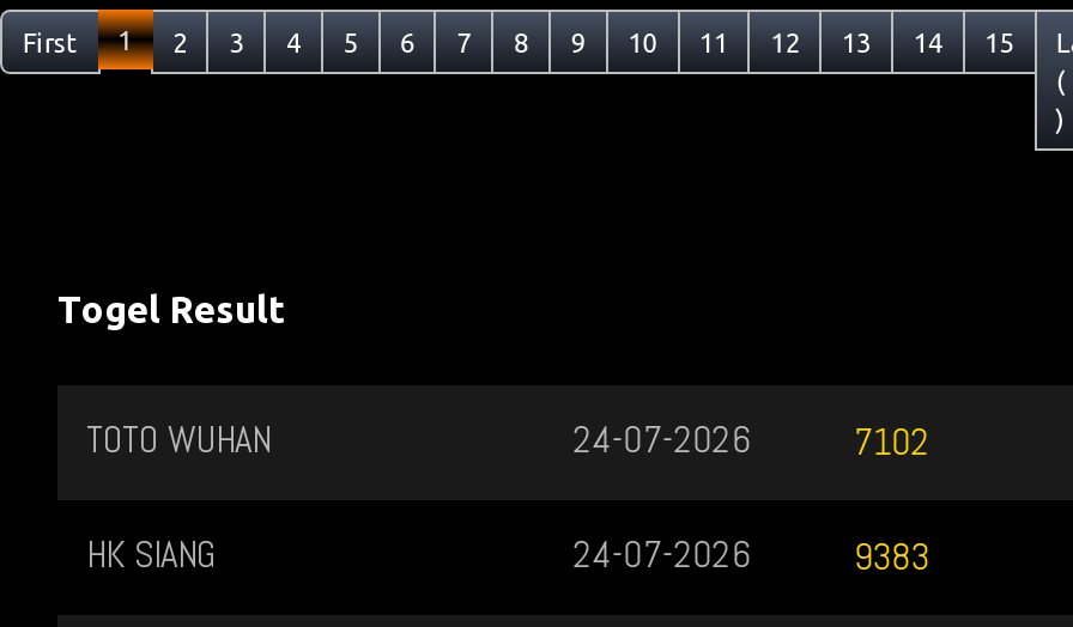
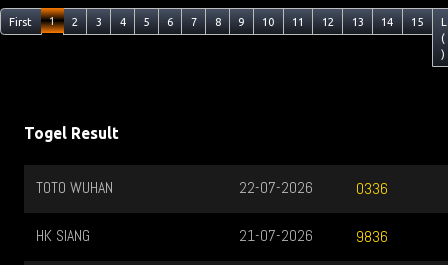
[573,417,750,465] 24-07-2026 -> [239,178,313,198] 22-07-2026
[853,419,930,466] 7102 -> [356,179,388,199] 0336
[573,532,750,580] 24-07-2026 -> [239,226,313,246] 21-07-2026
[853,533,930,581] 9383 -> [356,227,388,247] 9836

